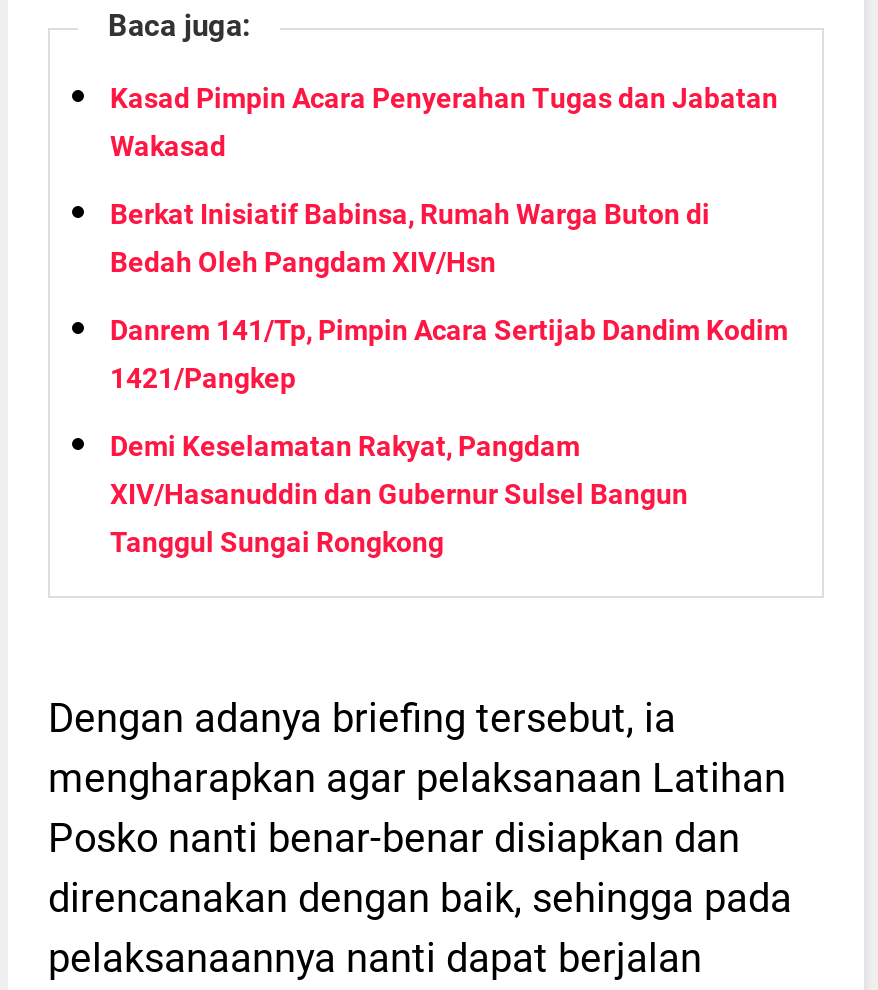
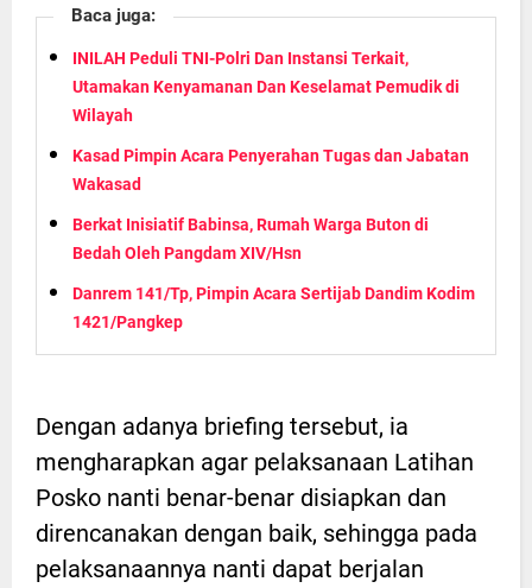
none -> [72,49,460,125] INILAH Peduli TNI-Polri Dan Instansi Terkait, | Utamakan Kenyamanan Dan Keselamat Pemudik di | Wilayah
moved [110,83,788,395] -> [72,147,475,332]: Kasad Pimpin Acara Penyerahan Tugas dan Jabatan | Wakasad | Berkat Inisiatif Babinsa, Rumah Warga Buton di | Bedah Oleh Pangdam XIV/Hsn | Danrem 141/Tp, Pimpin Acara Sertijab Dandim Kodim | 1421/Pangkep
[110,431,688,559] Demi Keselamatan Rakyat, Pangdam | XIV/Hasanuddin dan Gubernur Sulsel Bangun | Tanggul Sungai Rongkong -> none

